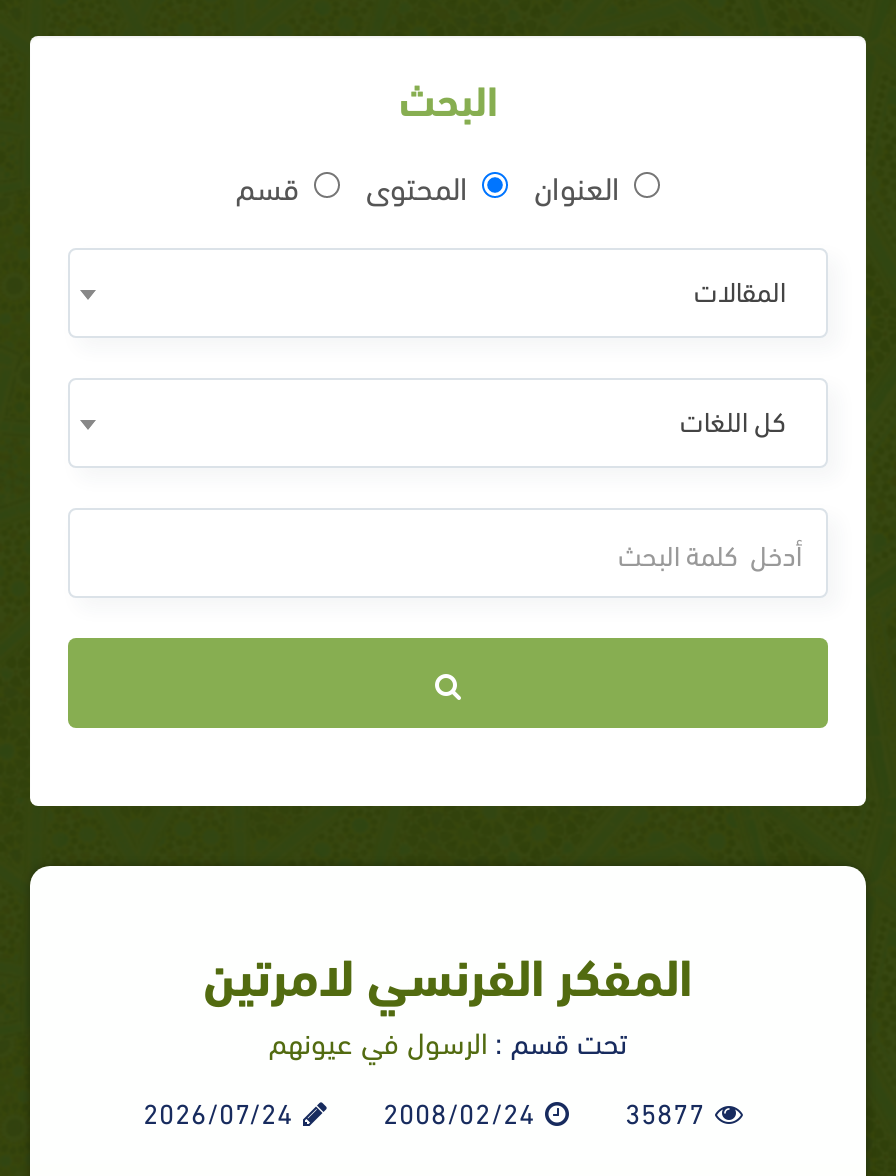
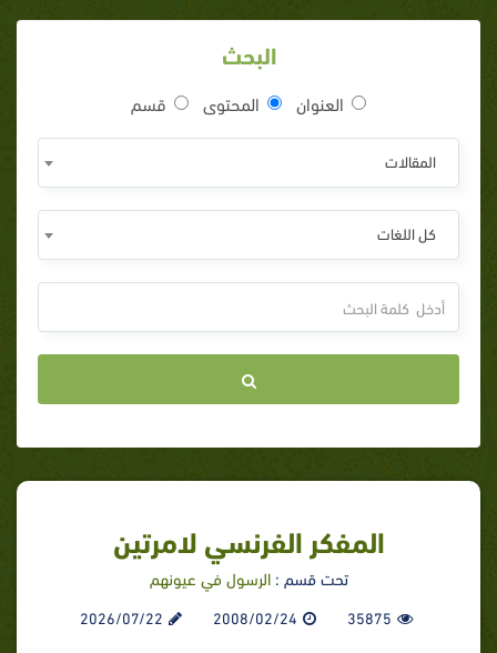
[143,1090,293,1132] 2026/07/24 -> [79,605,163,629] 2026/07/22
[625,1090,705,1132] 35877 -> [347,605,391,629] 35875

